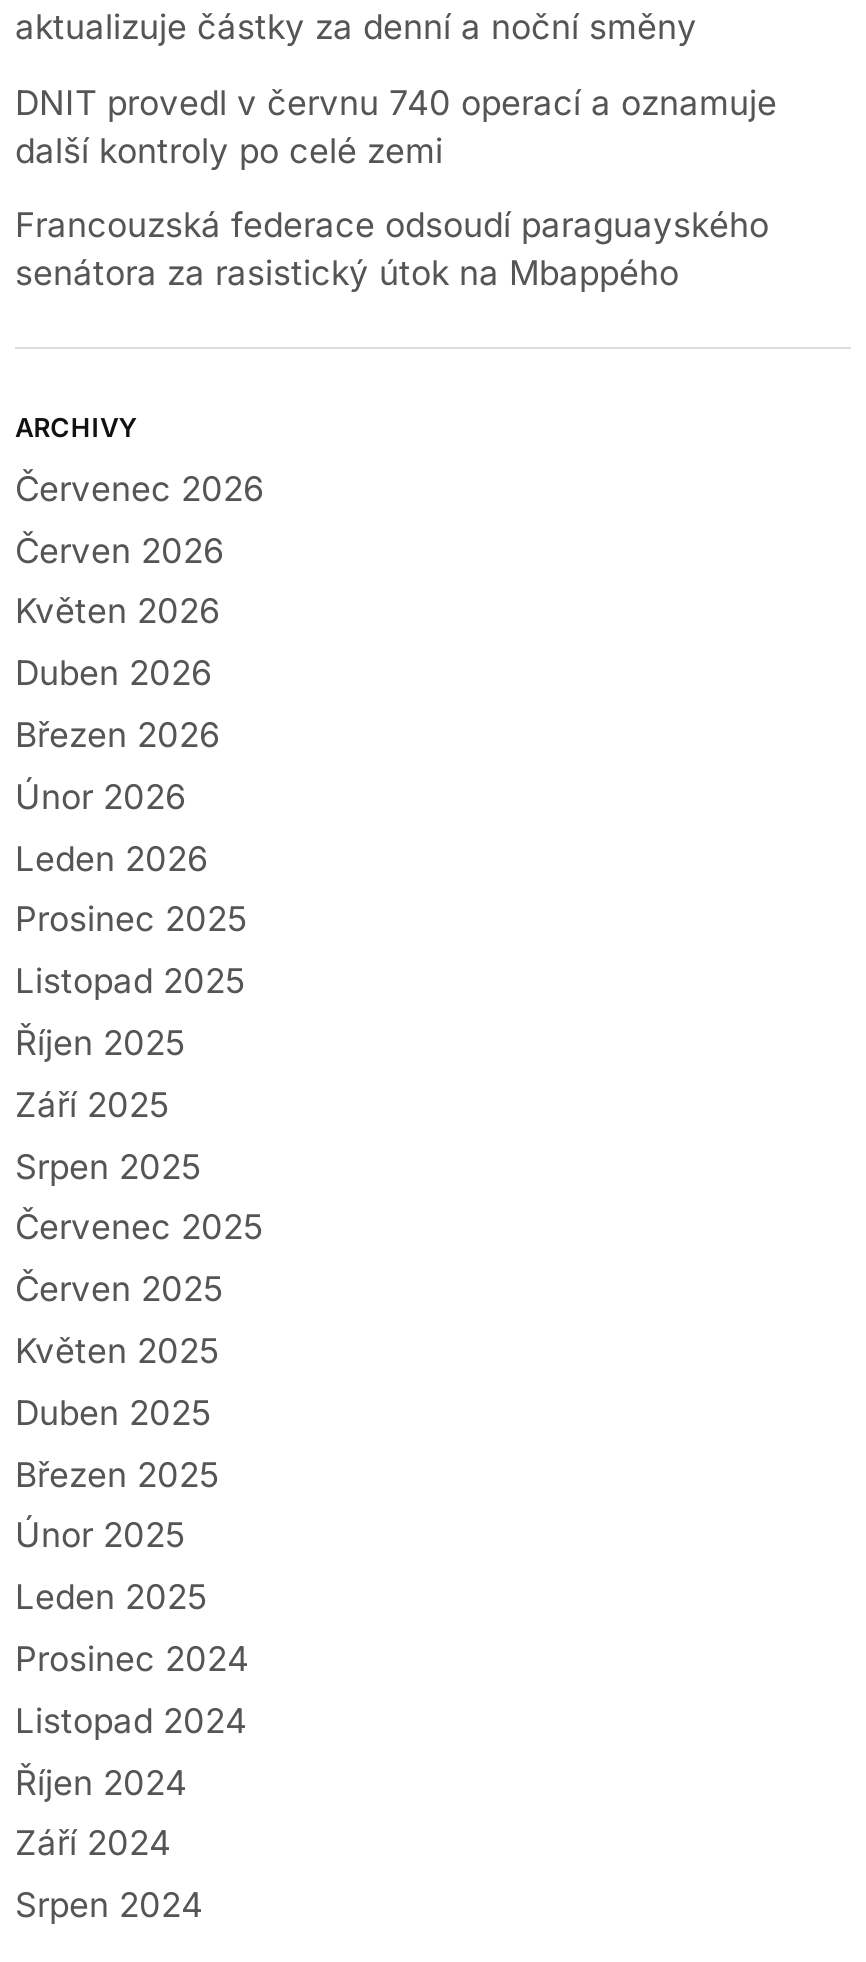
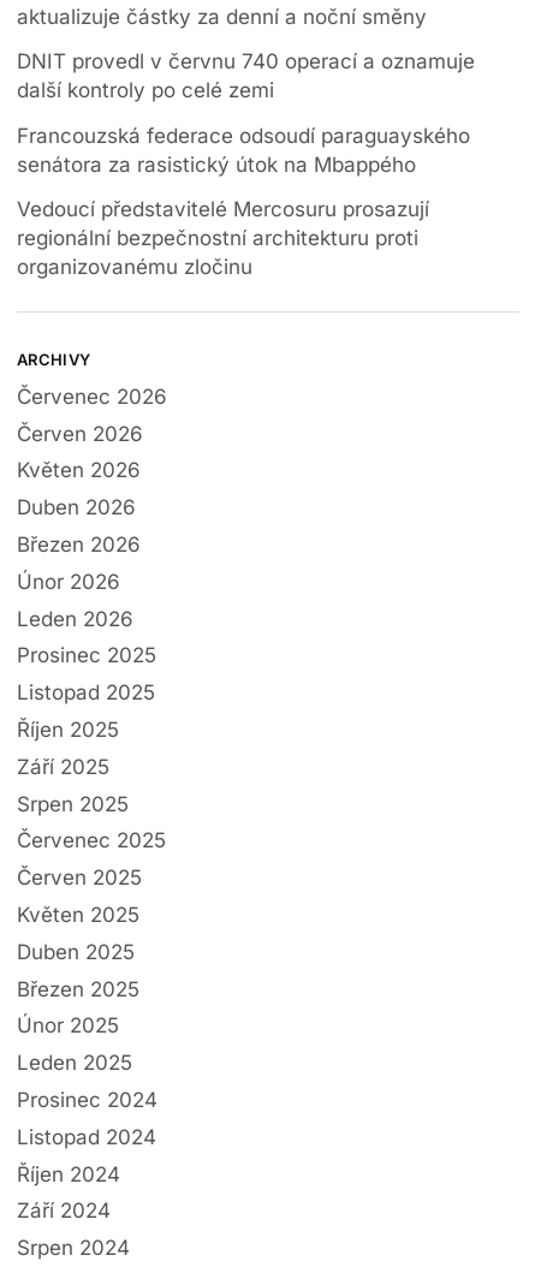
none -> [17,198,429,279] Vedoucí představitelé Mercosuru prosazují | regionální bezpečnostní architekturu proti | organizovanému zločinu

